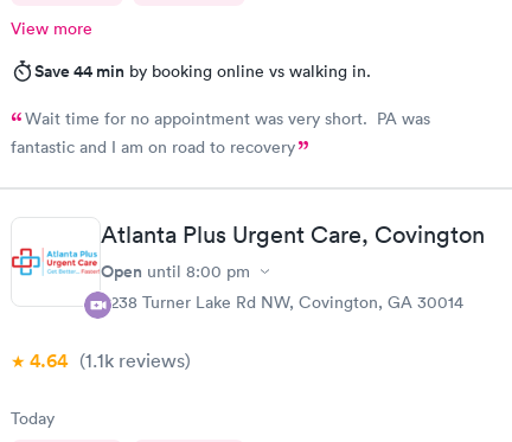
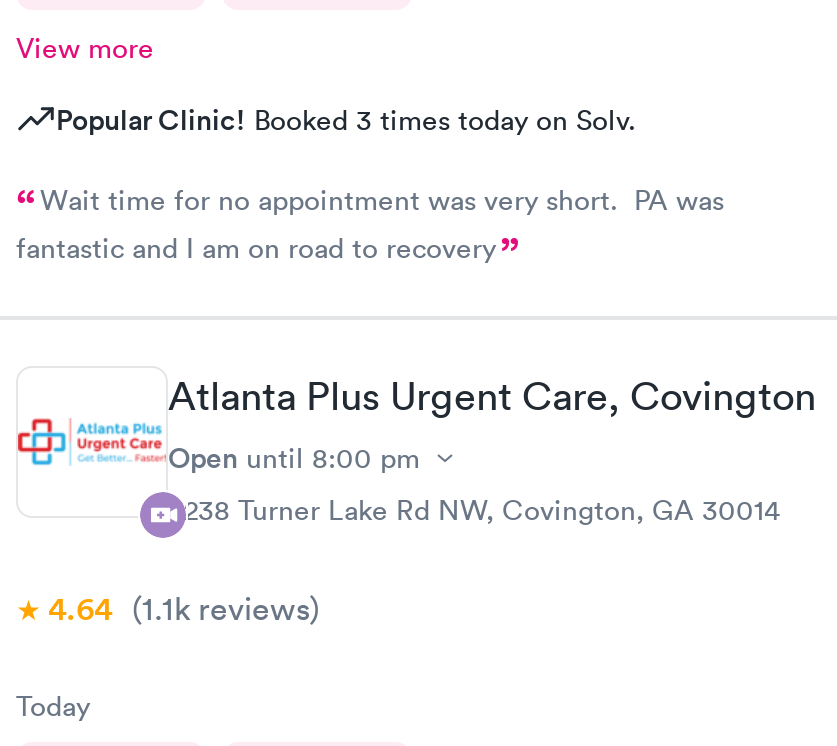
[34,59,371,82] Save 44 min by booking online vs walking in. -> [56,99,636,139] Popular Clinic! Booked 3 times today on Solv.

